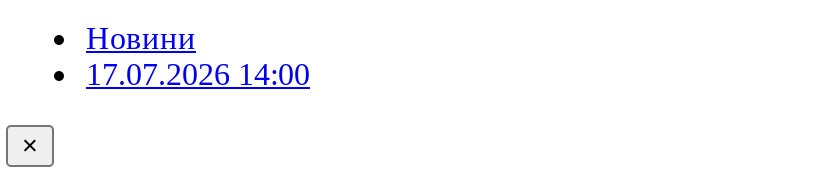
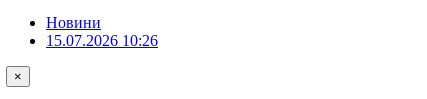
[86,58,310,92] 17.07.2026 14:00 -> [46,32,158,49] 15.07.2026 10:26

